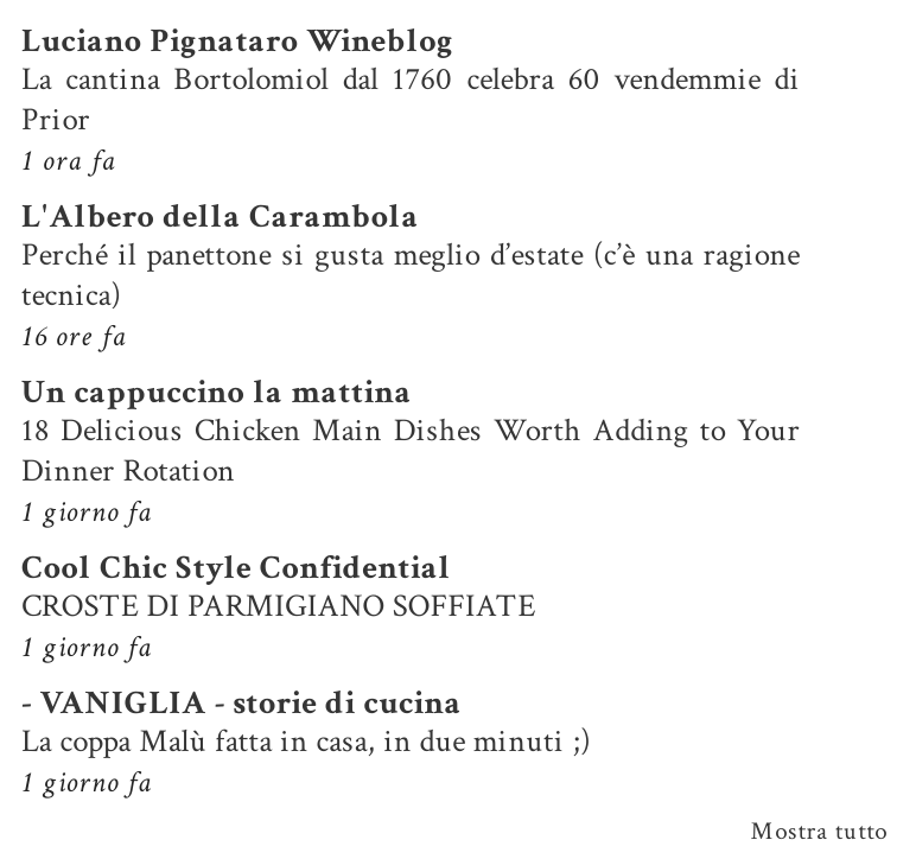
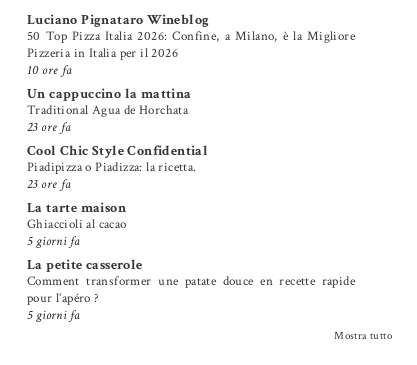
[21,57,800,354] La cantina Bortolomiol dal 1760 celebra 60 vendemmie di | Prior | 1 ora fa | L'Albero della Carambola | Perché il panettone si gusta meglio d’estate (c’è una ragione | tecnica) | 16 ore fa -> [27,27,355,78] 50 Top Pizza Italia 2026: Confine, a Milano, è la Migliore | Pizzeria in Italia per il 2026 | 10 ore fa
moved [21,371,412,413] -> [27,85,192,103]: Un cappuccino la mattina
[21,409,800,530] 18 Delicious Chicken Main Dishes Worth Adding to Your | Dinner Rotation | 1 giorno fa -> [27,101,188,135] Traditional Agua de Horchata | 23 ore fa
moved [21,546,451,589] -> [27,142,208,160]: Cool Chic Style Confidential
[21,584,591,800] CROSTE DI PARMIGIANO SOFFIATE | 1 giorno fa | - VANIGLIA - storie di cucina | La coppa Malù fatta in casa, in due minuti ;) | 1 giorno fa -> [27,158,355,323] Piadipizza o Piadizza: la ricetta. | 23 ore fa | La tarte maison | Ghiaccioli al cacao | 5 giorni fa | La petite casserole | Comment transformer une patate douce en recette rapide | pour l’apéro ? | 5 giorni fa

